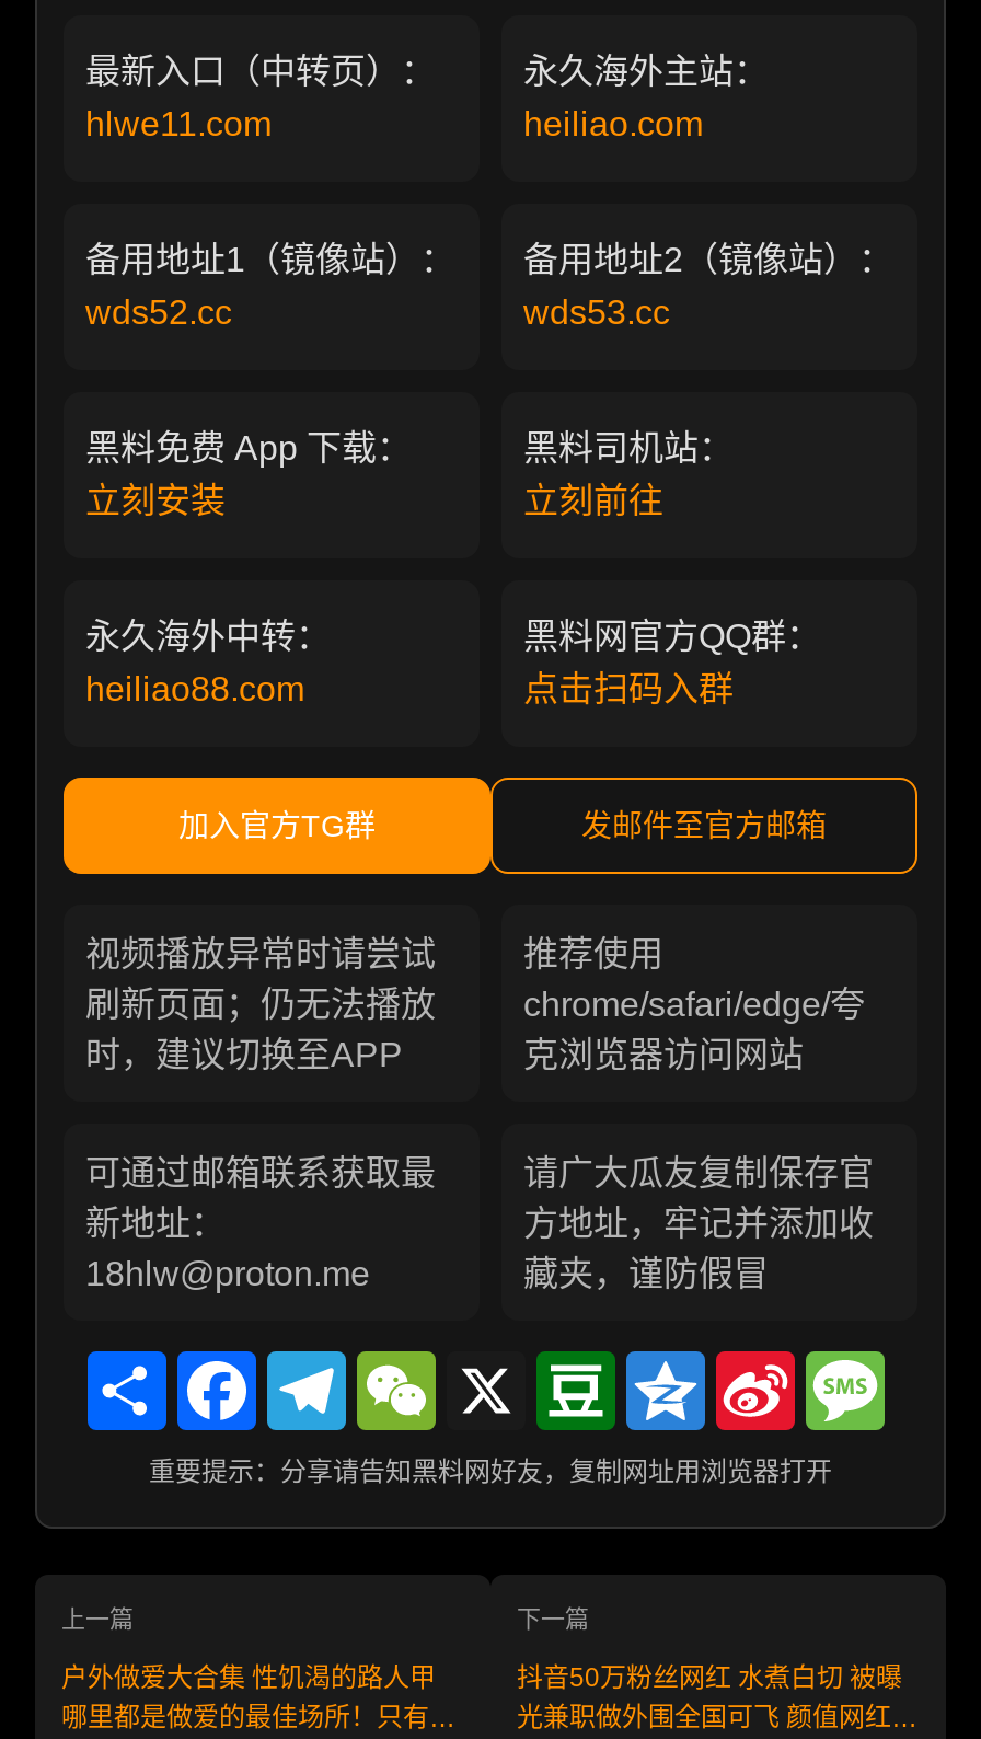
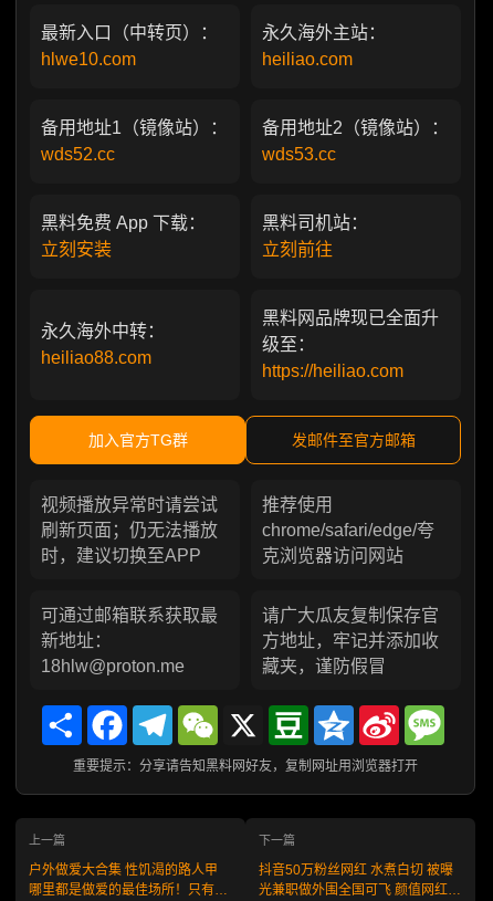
[85,106,272,143] hlwe11.com -> [41,50,136,69] hlwe10.com
[523,618,821,708] 黑料网官方QQ群： | 点击扫码入群 -> [262,309,439,381] 黑料网品牌现已全面升 | 级至： | https://heiliao.com

